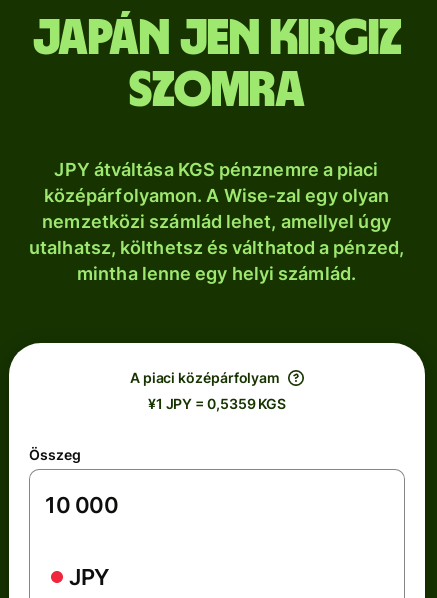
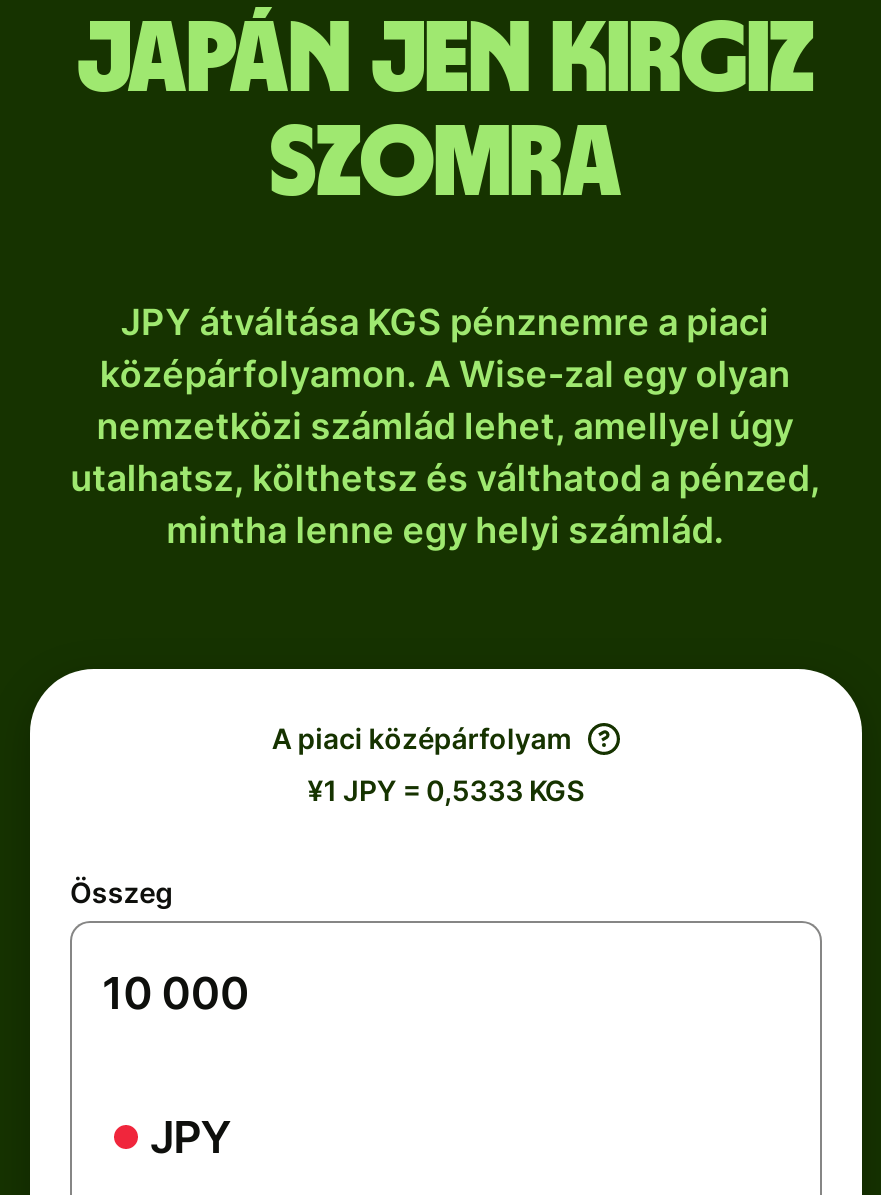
[148,395,286,412] ¥1 JPY = 0,5359 KGS -> [308,773,584,807] ¥1 JPY = 0,5333 KGS

